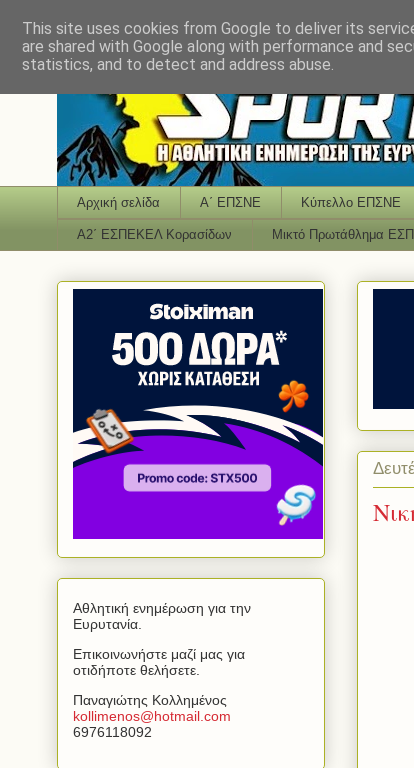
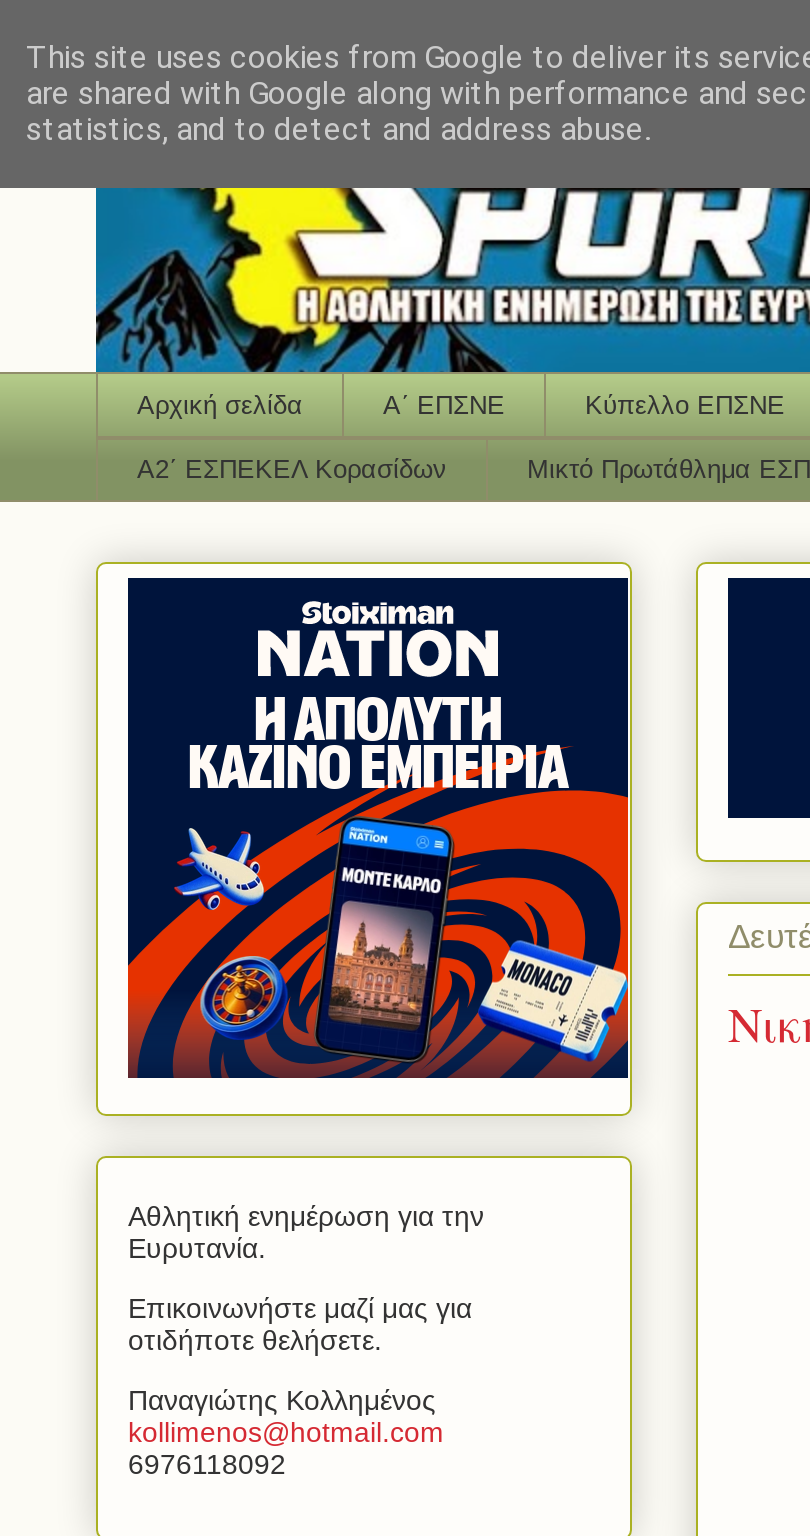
[72,301,324,540] [image] -> [126,598,630,1080] [image]

